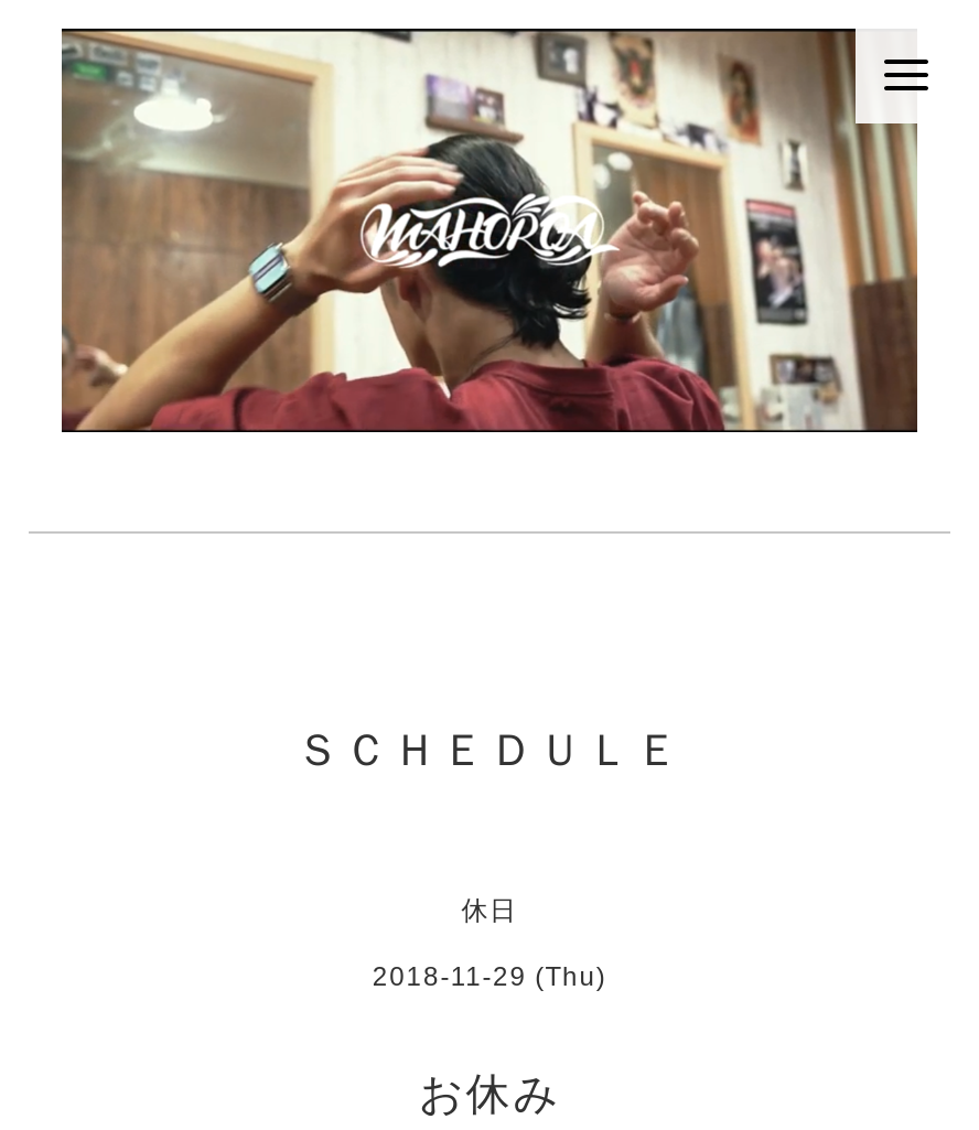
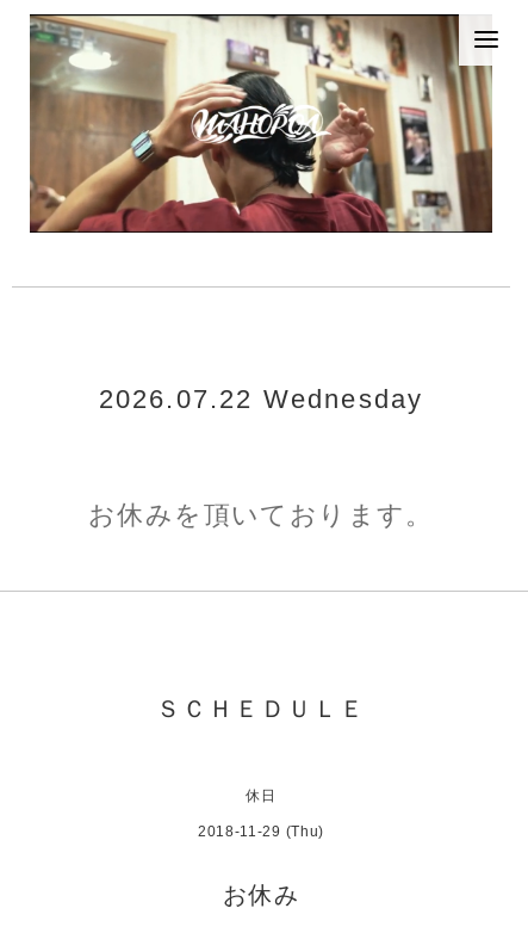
none -> [88,500,434,530] お休みを頂いております。
none -> [98,385,424,414] 2026.07.22 Wednesday

